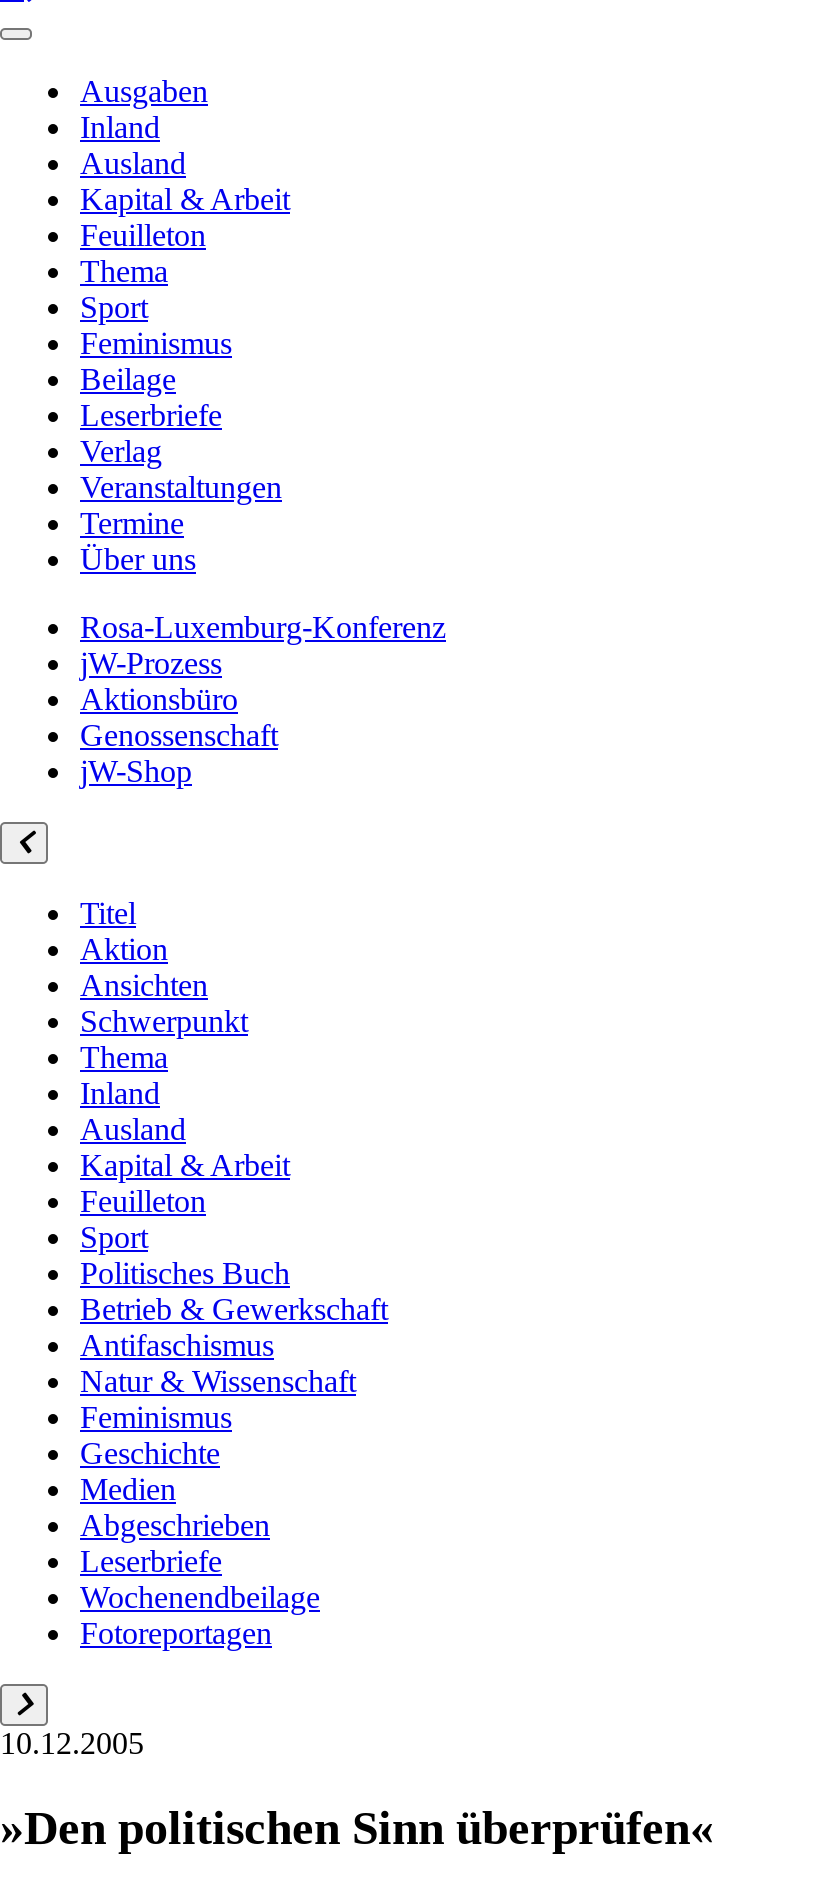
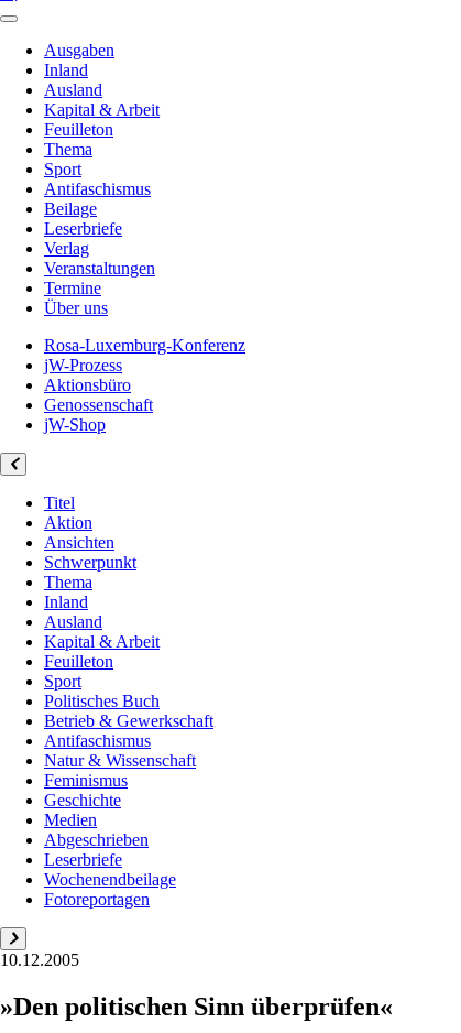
[80,326,232,360] Feminismus -> [44,180,151,198] Antifaschismus

